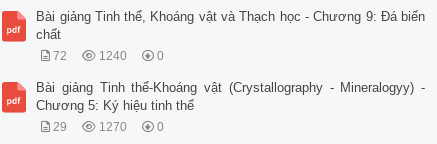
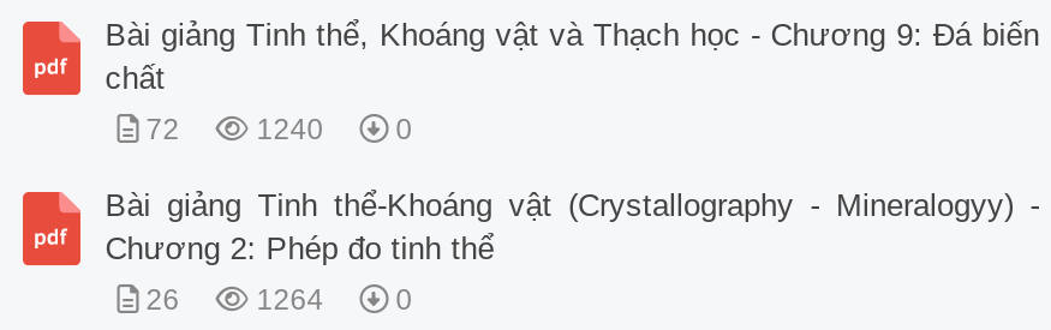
[36,98,194,113] Chương 5: Ký hiệu tinh thể -> [105,230,494,266] Chương 2: Phép đo tinh thể
[53,120,67,134] 29 -> [146,283,179,317] 26
[99,120,127,134] 1270 -> [256,283,324,317] 1264

